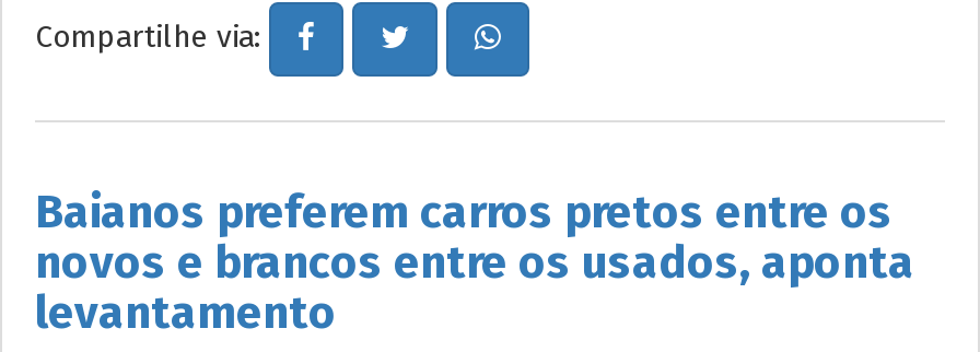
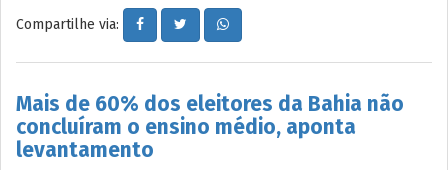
[35,184,914,291] Baianos preferem carros pretos entre os | novos e brancos entre os usados, aponta -> [16,91,404,140] Mais de 60% dos eleitores da Bahia não | concluíram o ensino médio, aponta

